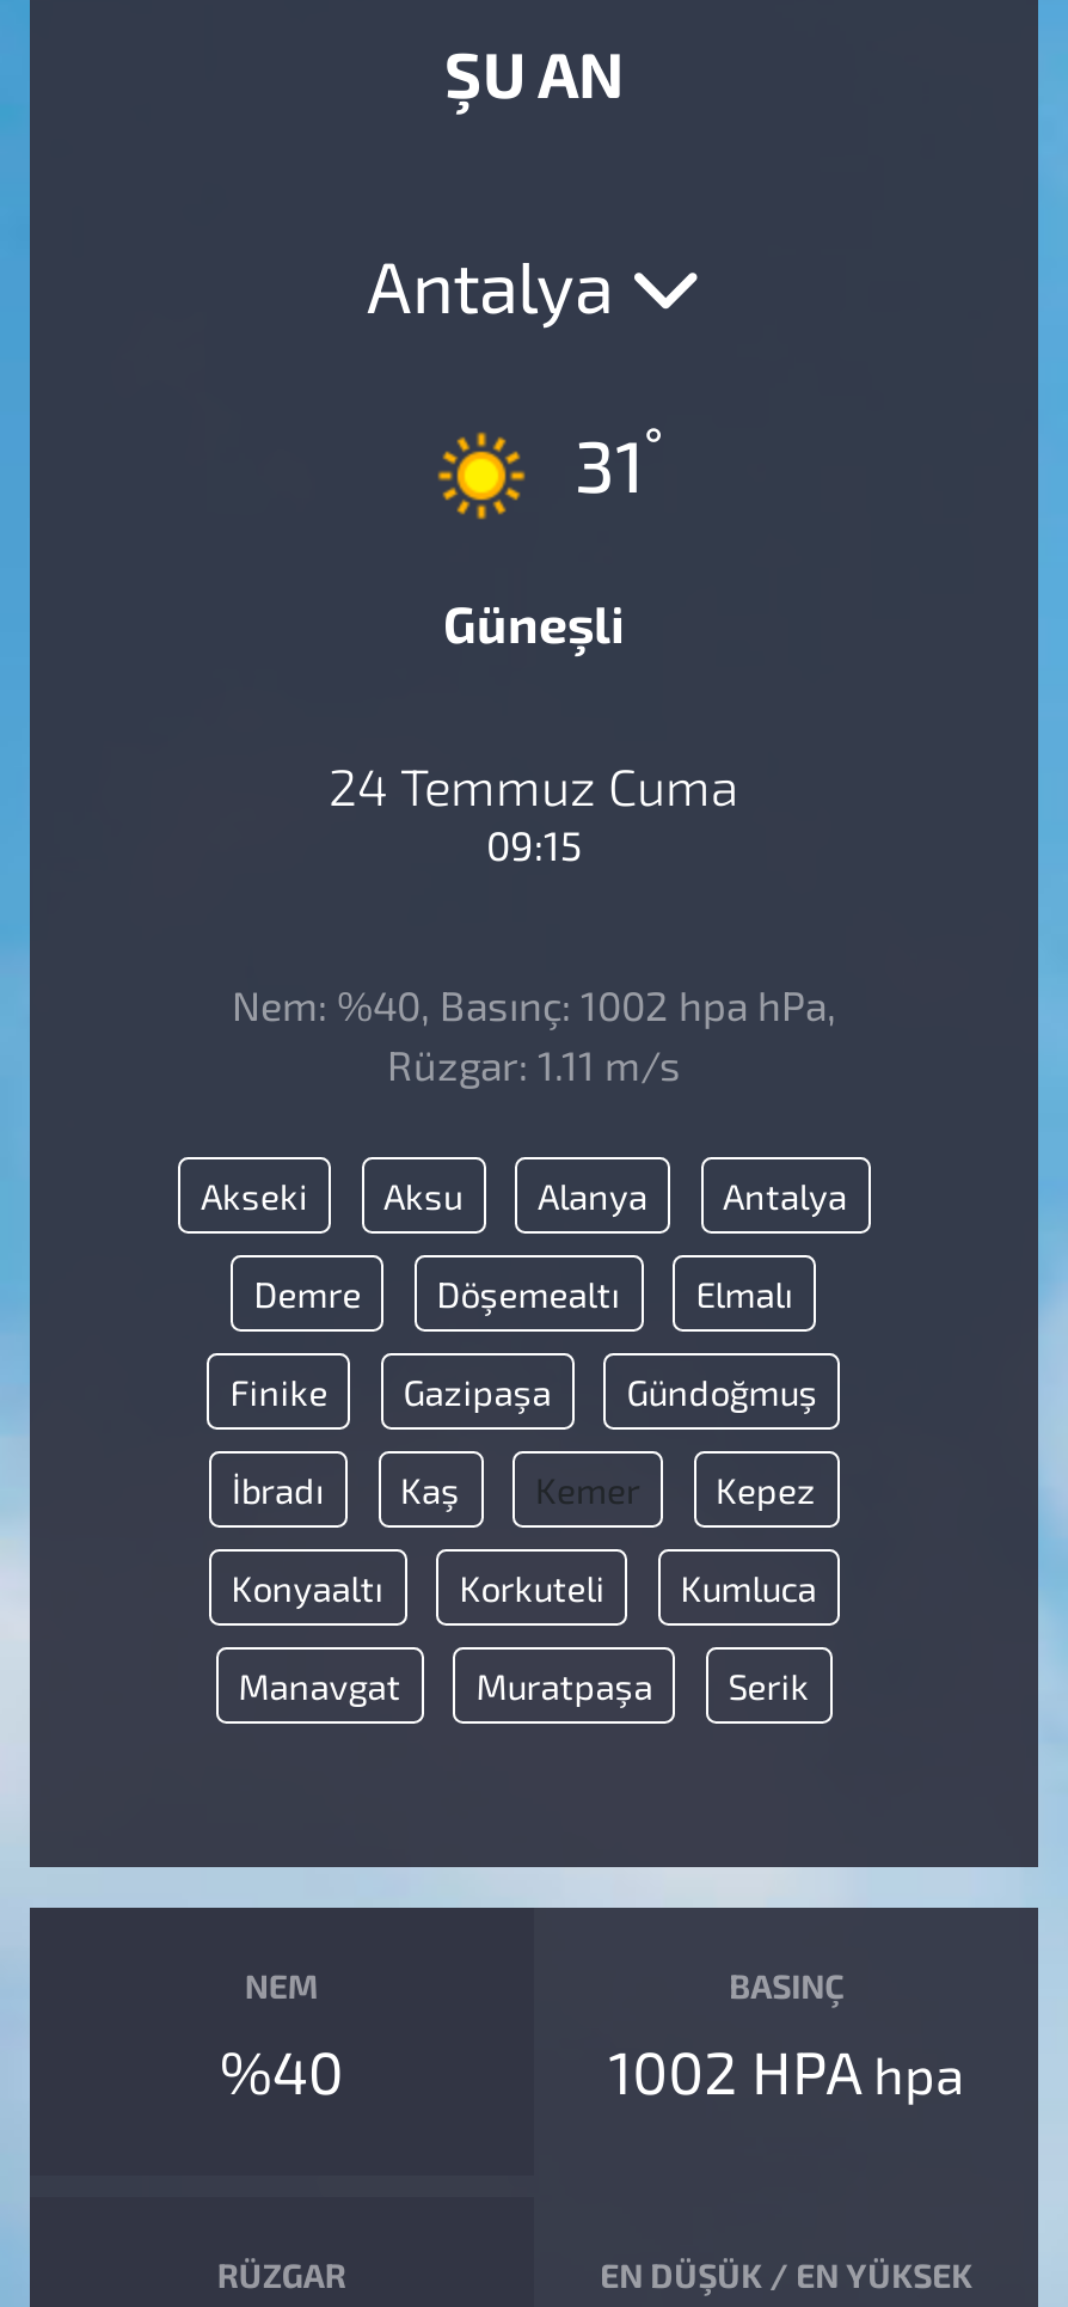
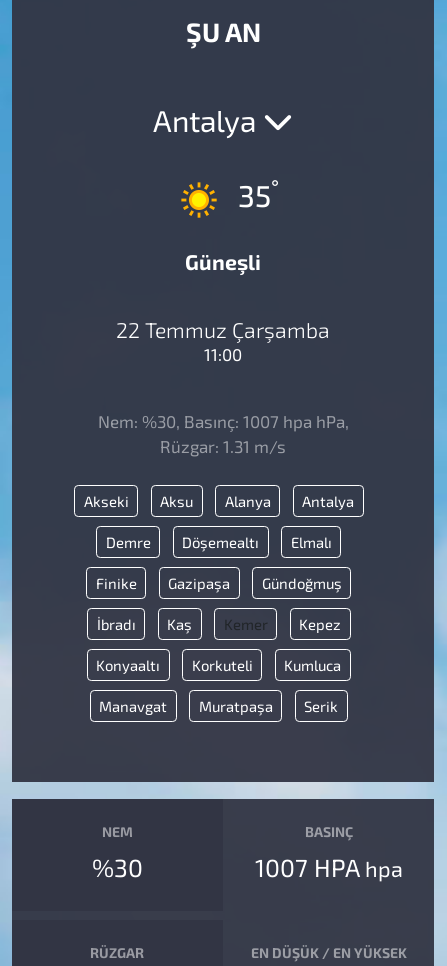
[575,412,663,508] 31° -> [238,173,279,213] 35°
[329,754,739,814] 24 Temmuz Cuma -> [116,317,330,342] 22 Temmuz Çarşamba
[486,819,582,867] 09:15 -> [204,344,242,364] 11:00
[232,980,836,1028] Nem: %40, Basınç: 1002 hpa hPa, -> [97,411,348,431] Nem: %30, Basınç: 1007 hpa hPa,
[387,1040,681,1088] Rüzgar: 1.11 m/s -> [160,436,286,456] Rüzgar: 1.31 m/s
[220,2034,344,2105] %40 -> [92,852,143,882] %30
[608,2034,964,2105] 1002 HPA hpa -> [255,852,403,882] 1007 HPA hpa

